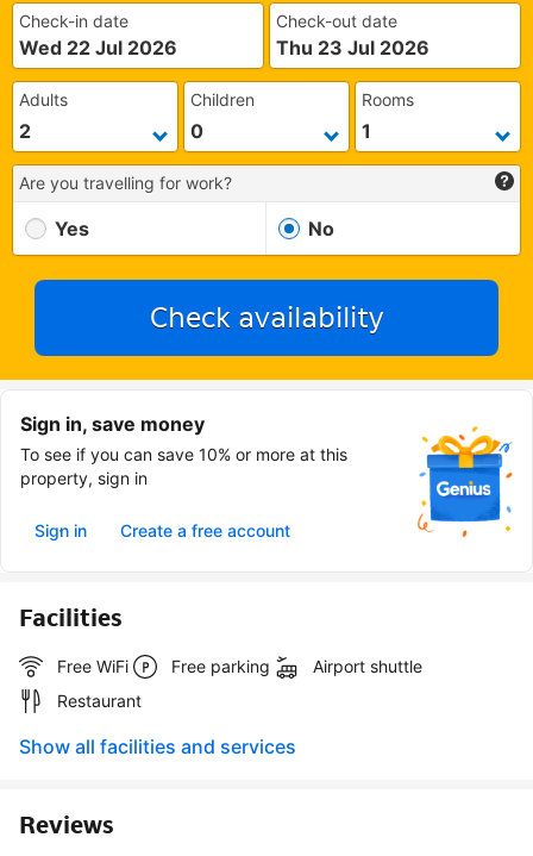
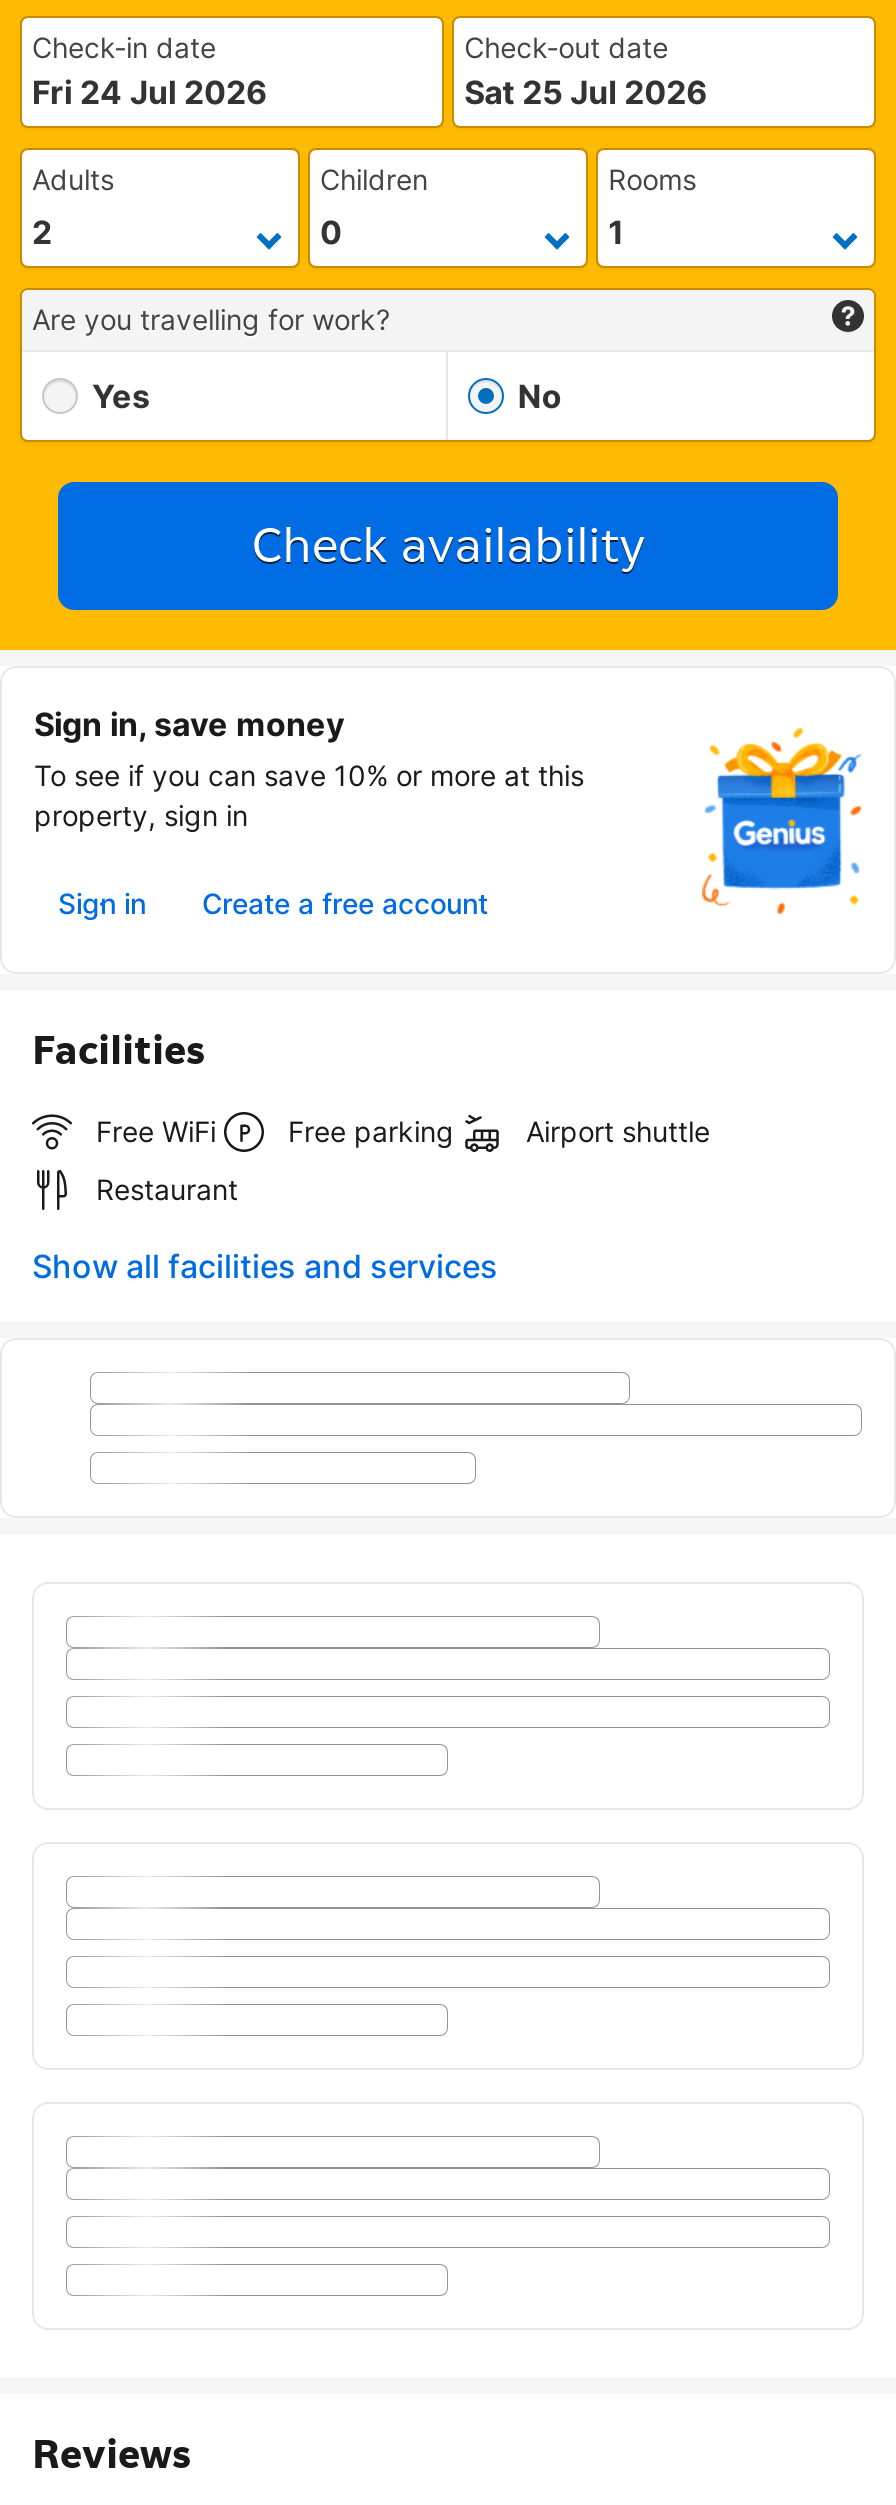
[19,36,177,60] Wed 22 Jul 2026 -> [32,72,268,112] Fri 24 Jul 2026
[276,36,430,60] Thu 23 Jul 2026 -> [464,72,708,112] Sat 25 Jul 2026

